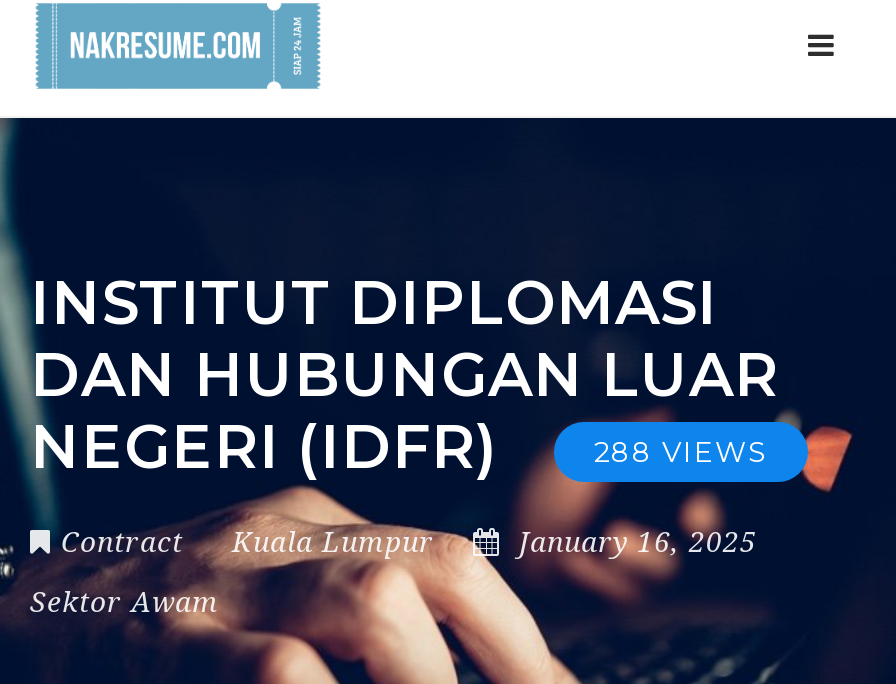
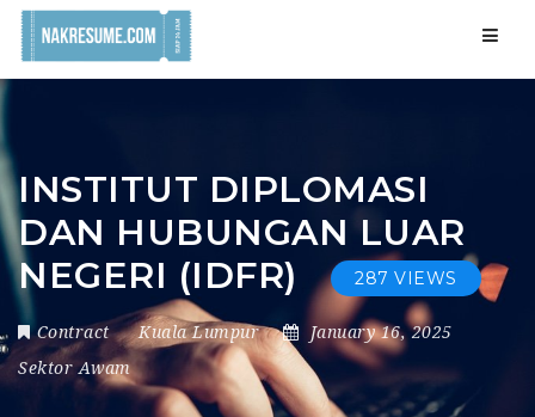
[594,434,767,470] 288 VIEWS -> [355,268,457,289] 287 VIEWS

